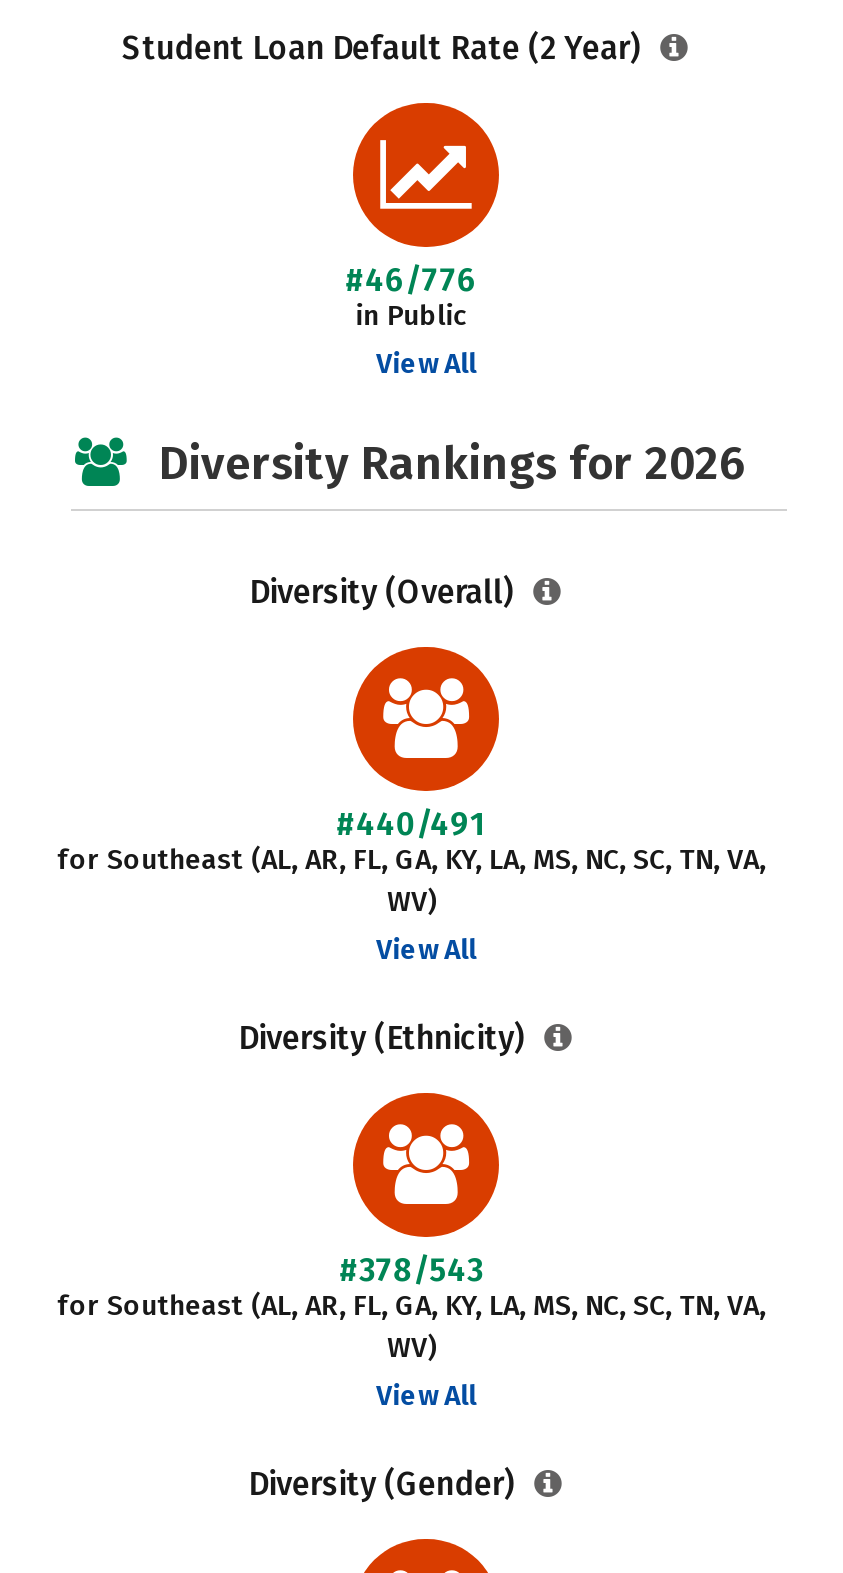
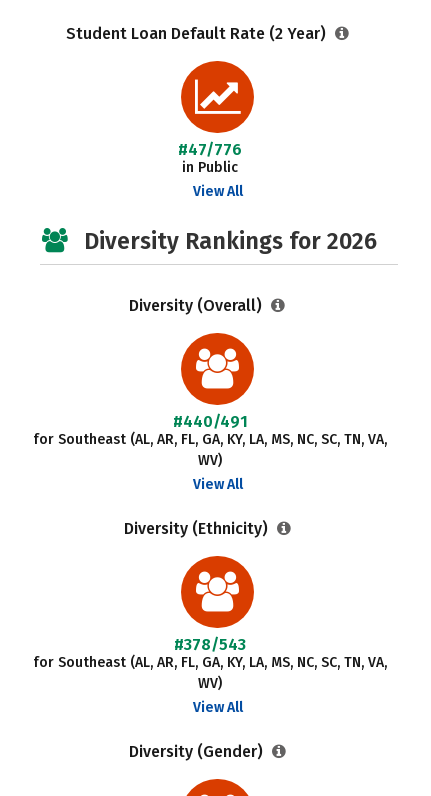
[345,261,477,299] #46/776 -> [178,140,242,159] #47/776

